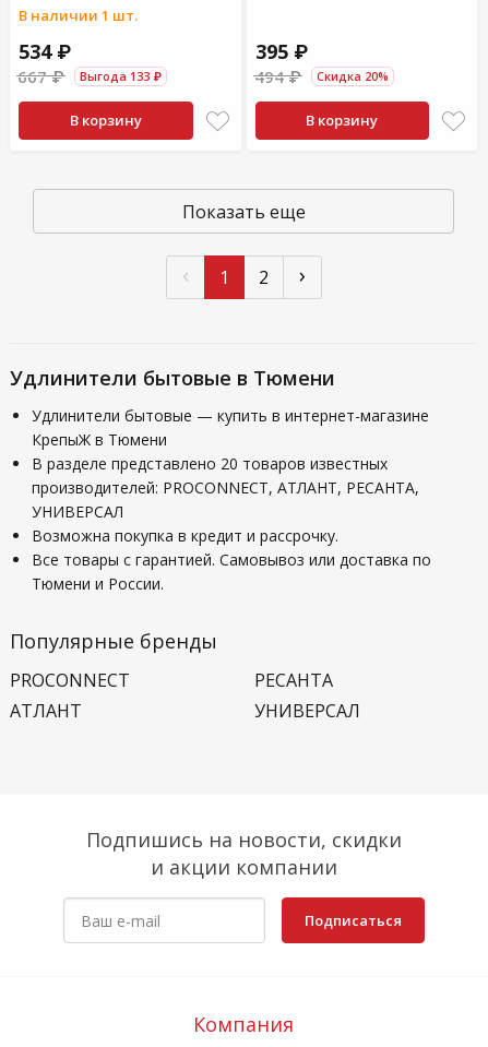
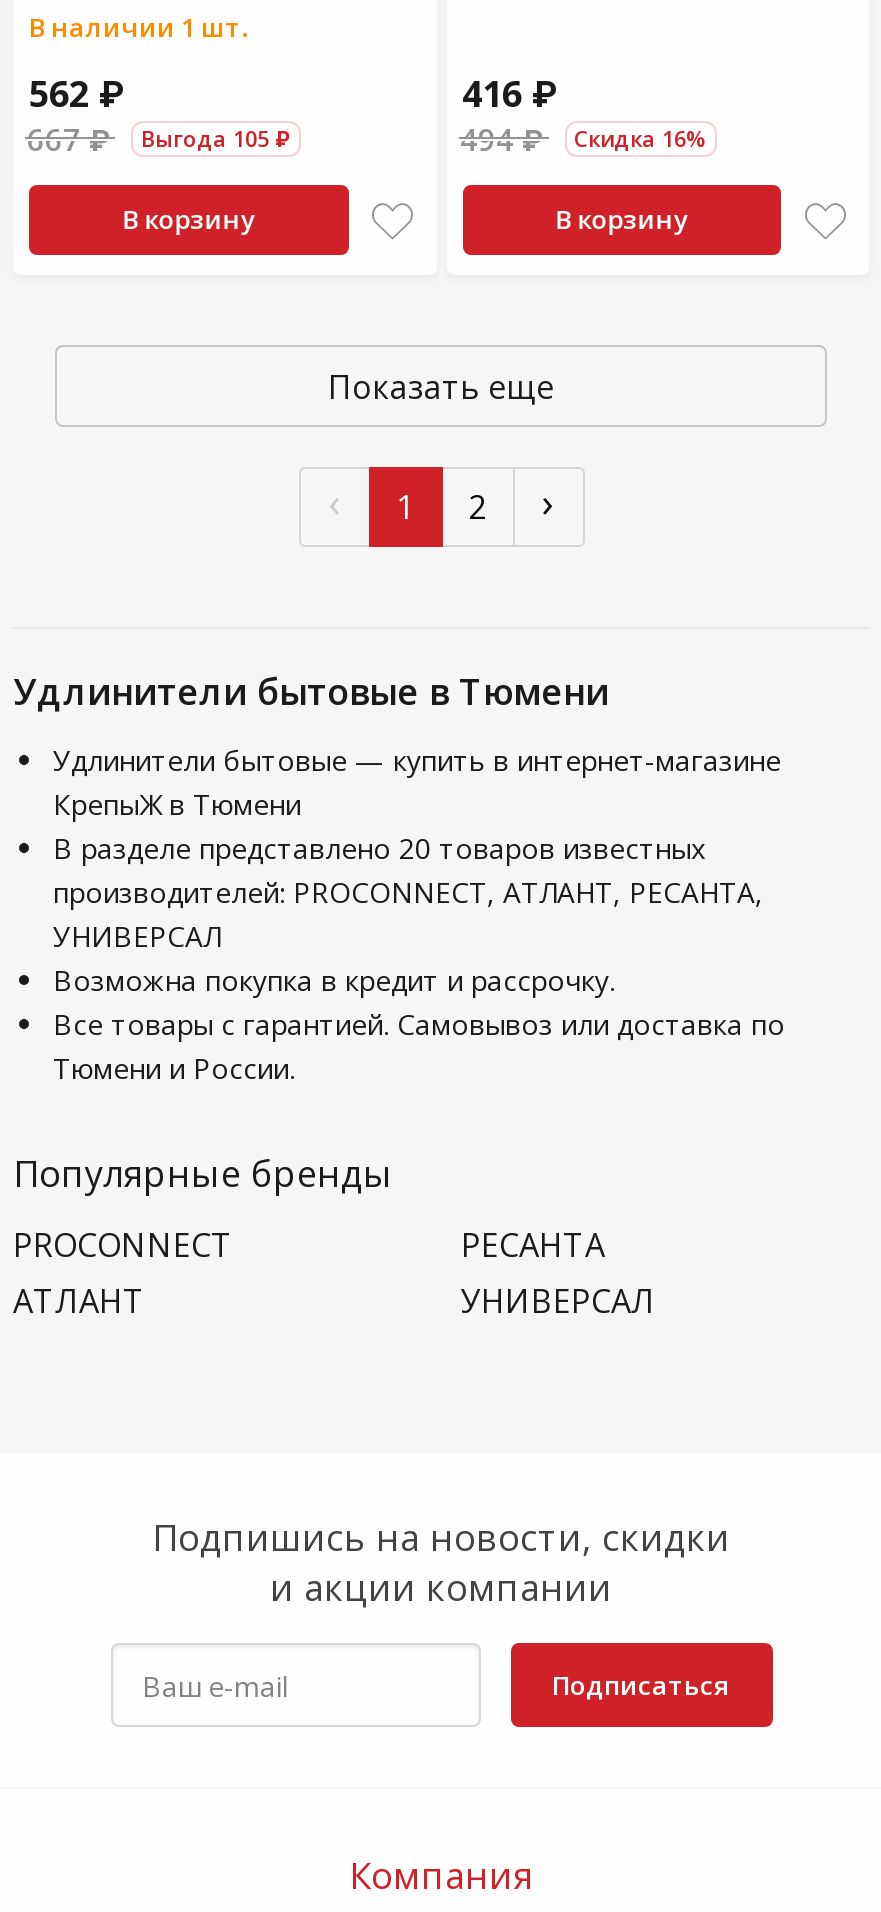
[19,38,71,64] 534 ₽ -> [29,69,125,117] 562 ₽
[255,38,307,64] 395 ₽ -> [462,69,558,117] 416 ₽
[80,68,162,84] Выгода 133 ₽ -> [141,123,291,153] Выгода 105 ₽
[254,66,388,87] 494 ₽ Скидка 20% -> [460,119,706,159] 494 ₽ Скидка 16%

